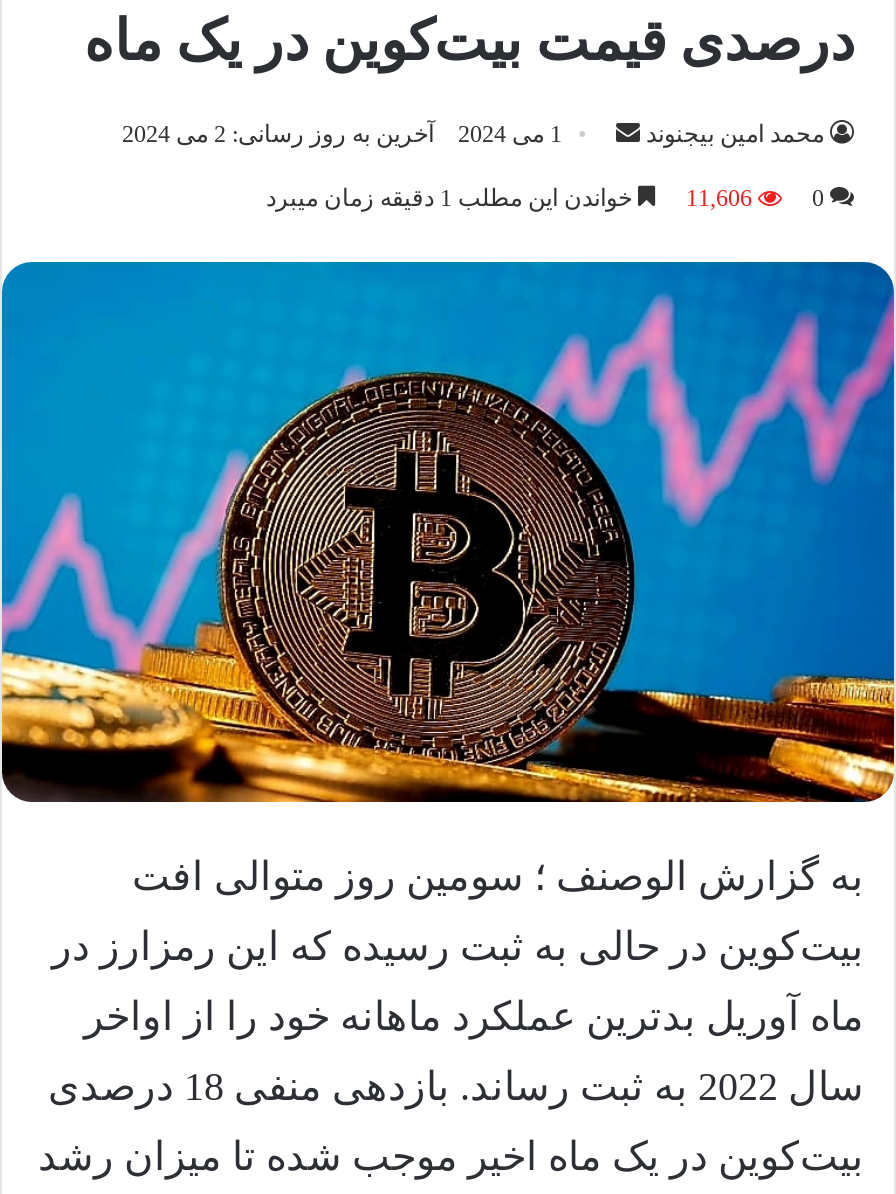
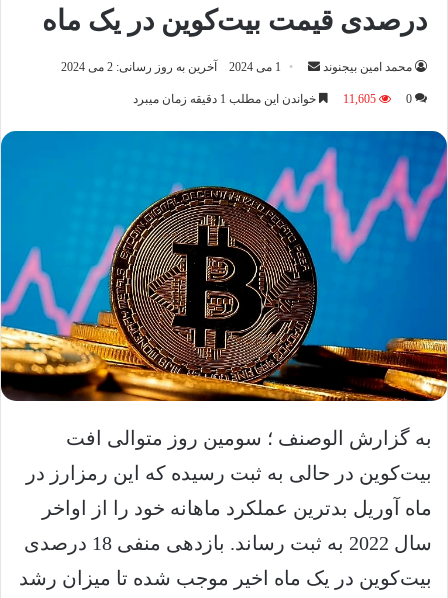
[686,184,752,212] 11,606 -> [343,92,376,106] 11,605

